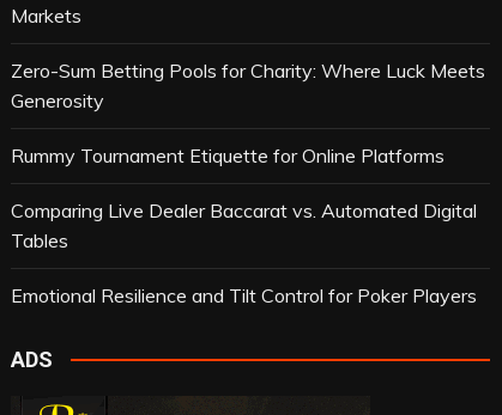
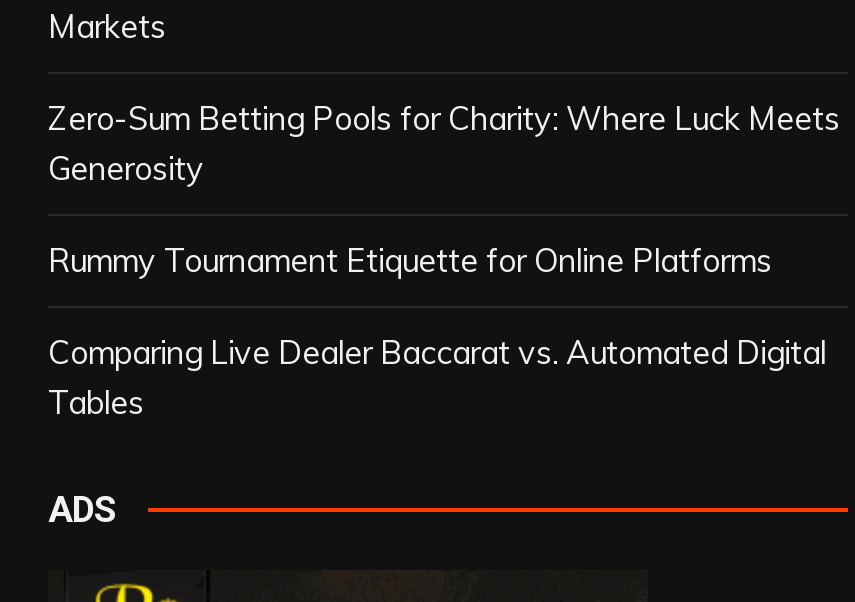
[11,283,477,307] Emotional Resilience and Tilt Control for Poker Players -> none

